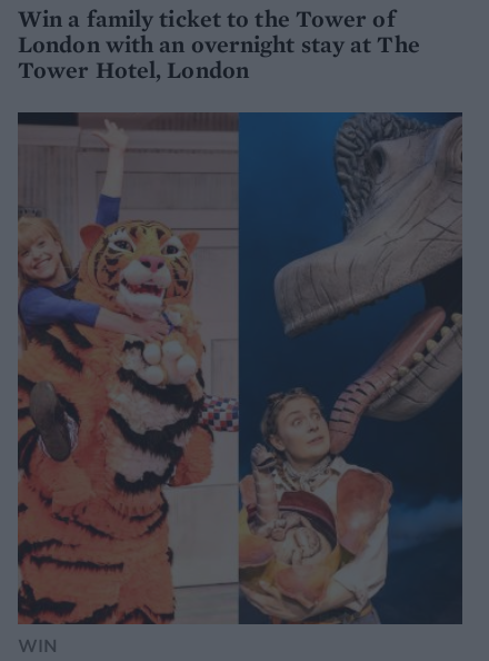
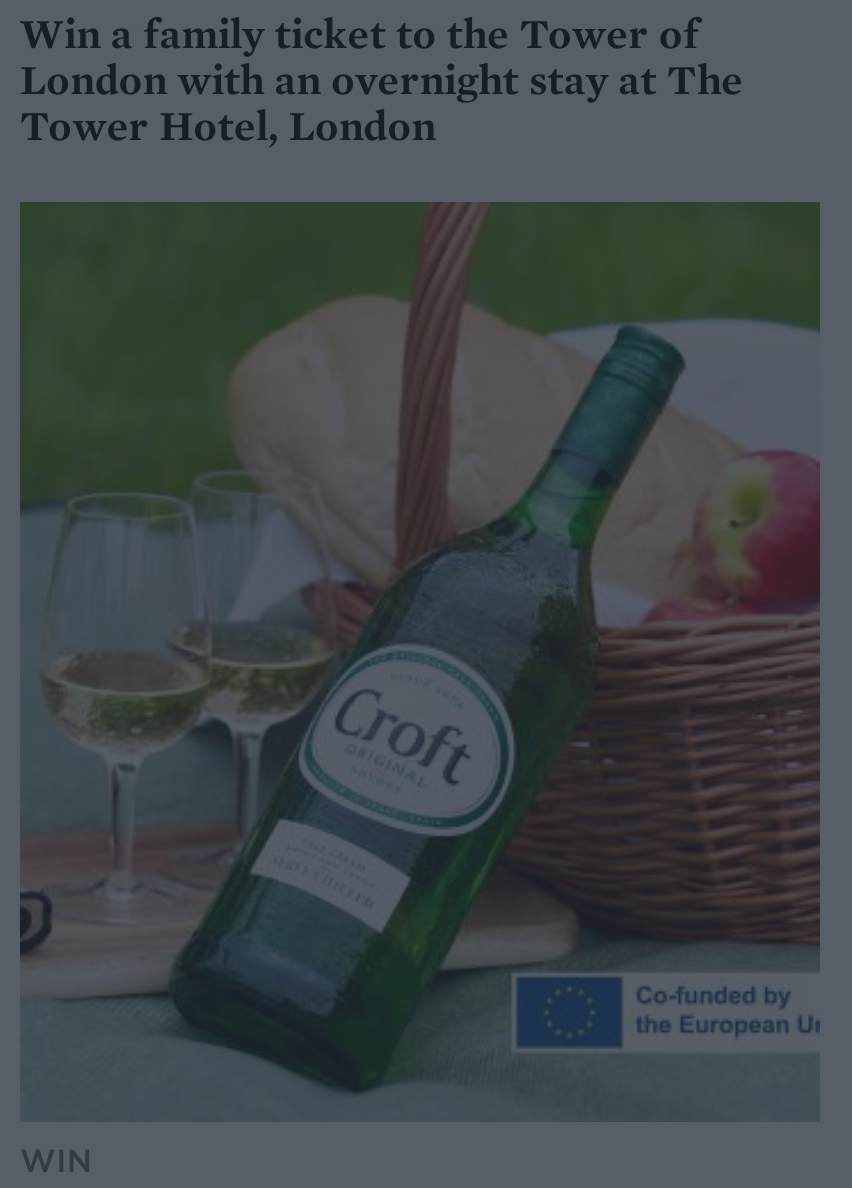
[17,111,463,625] [image] -> [18,200,822,1122] [image]

